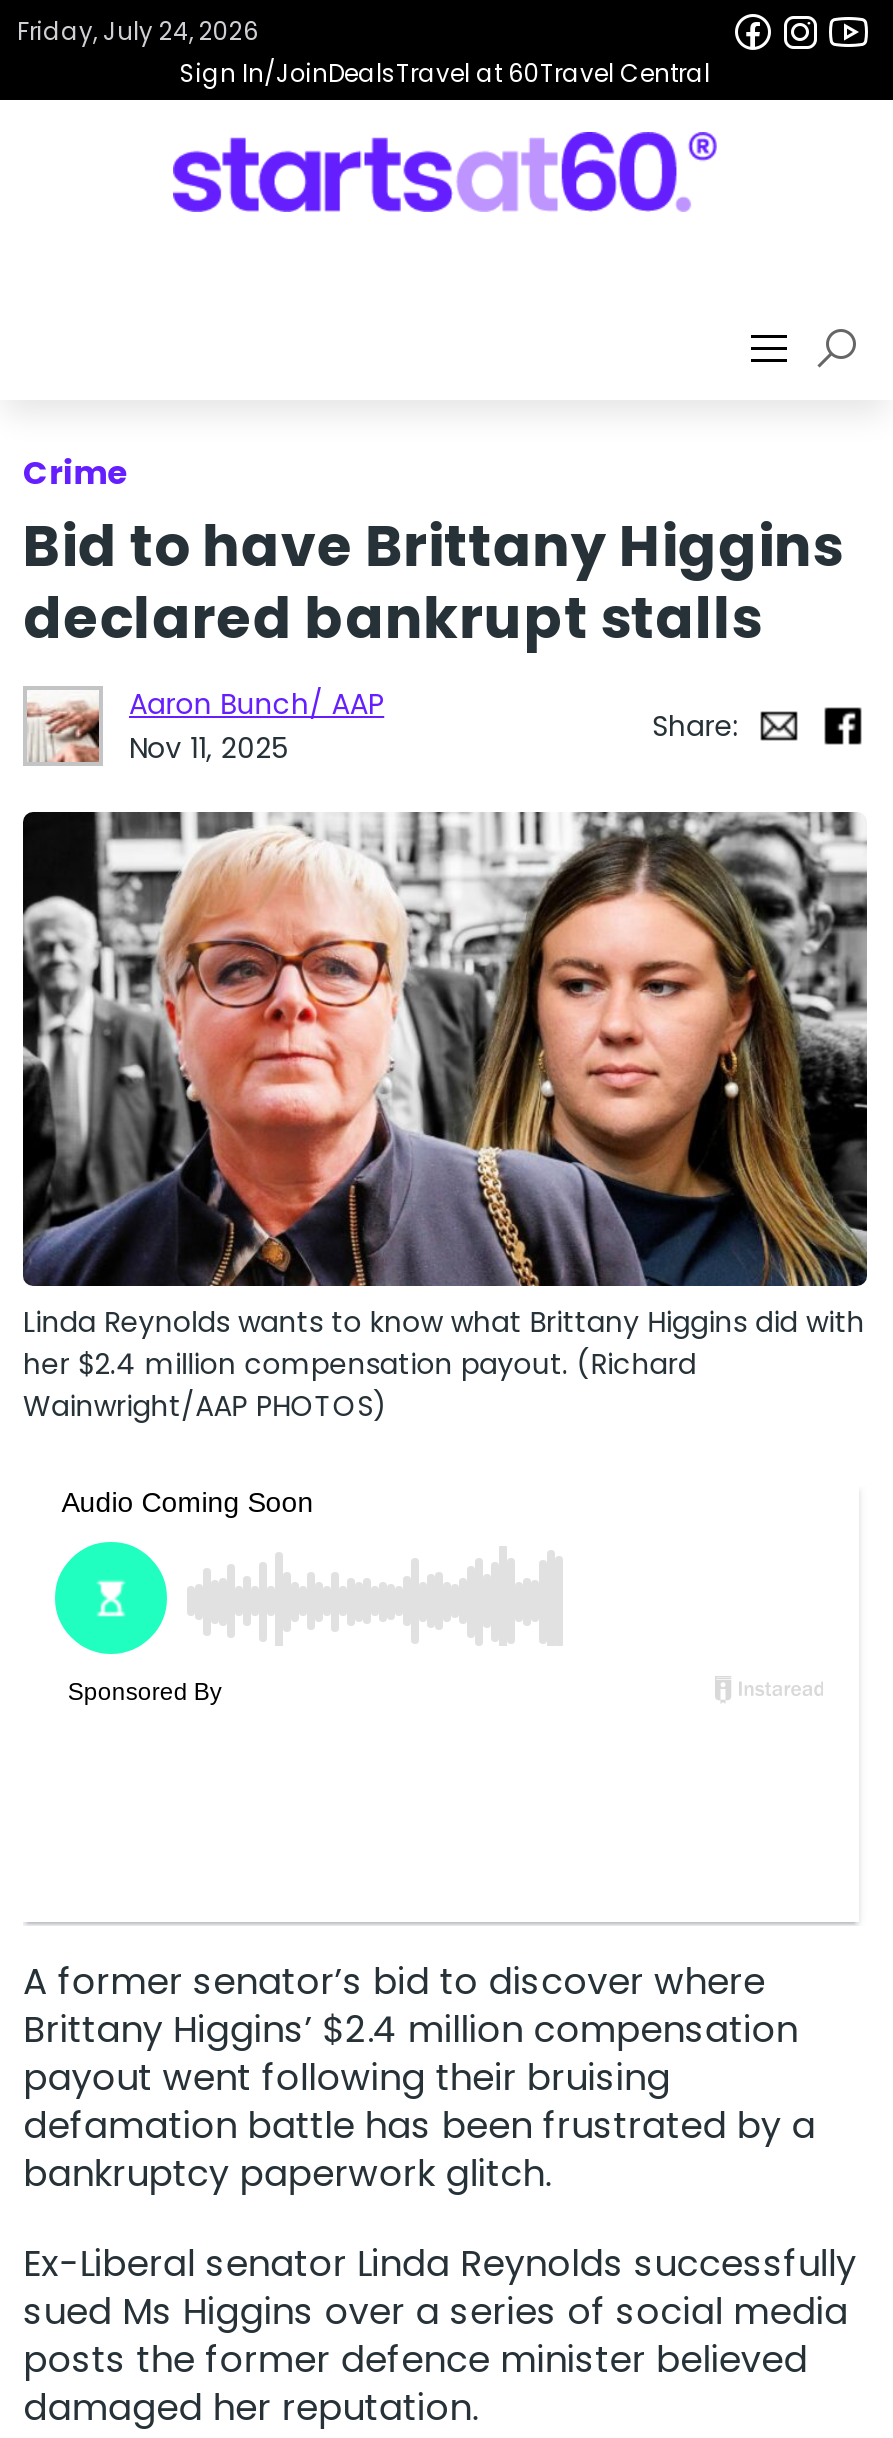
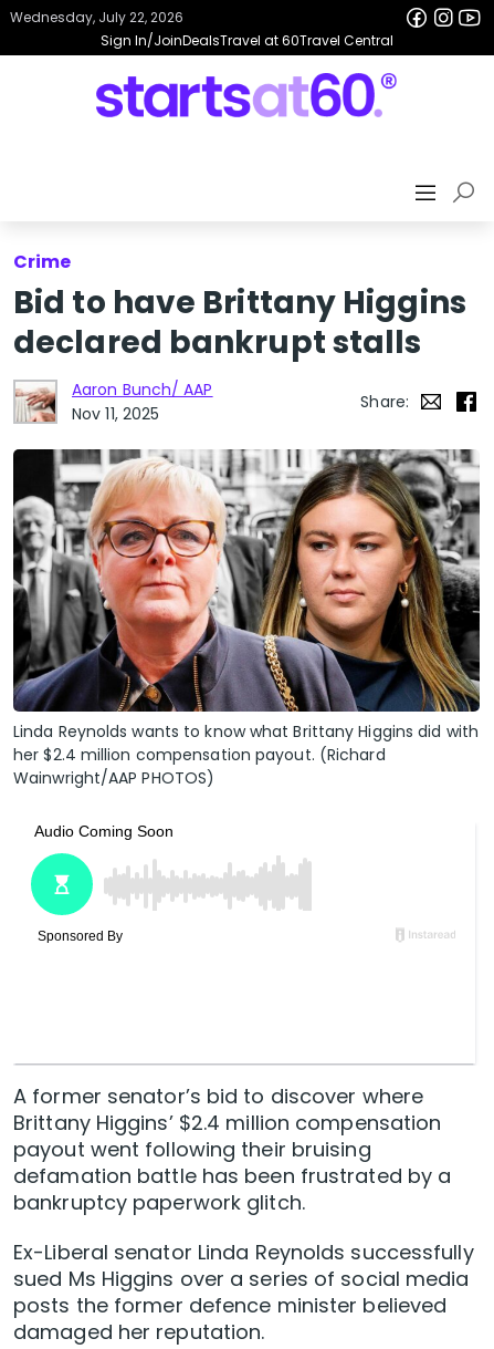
[17,14,259,48] Friday, July 24, 2026 -> [10,8,183,27] Wednesday, July 22, 2026

